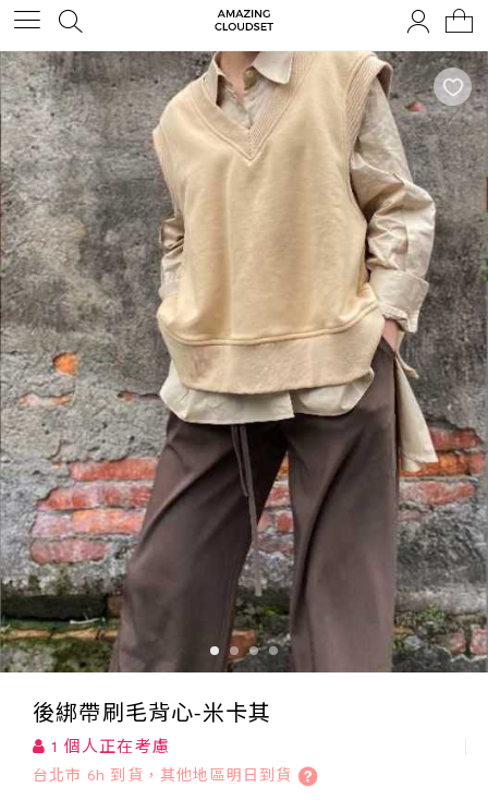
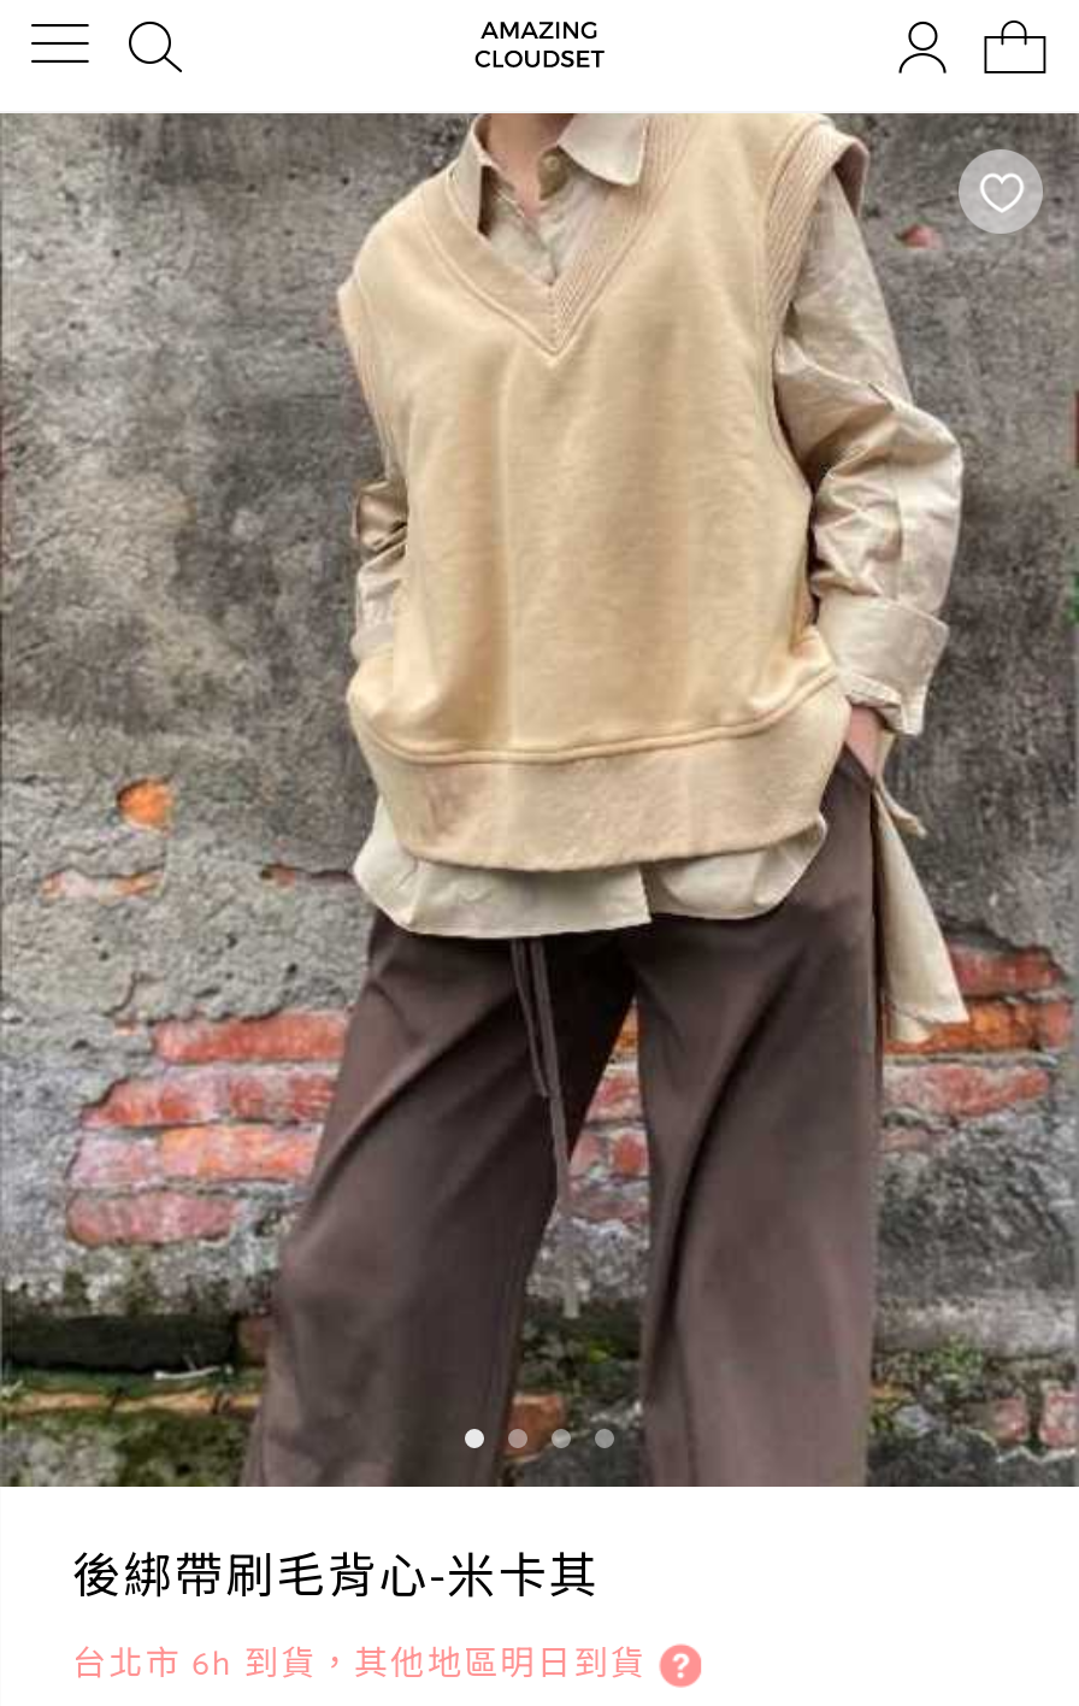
[46,734,170,761] 1 個人正在考慮 -> none

